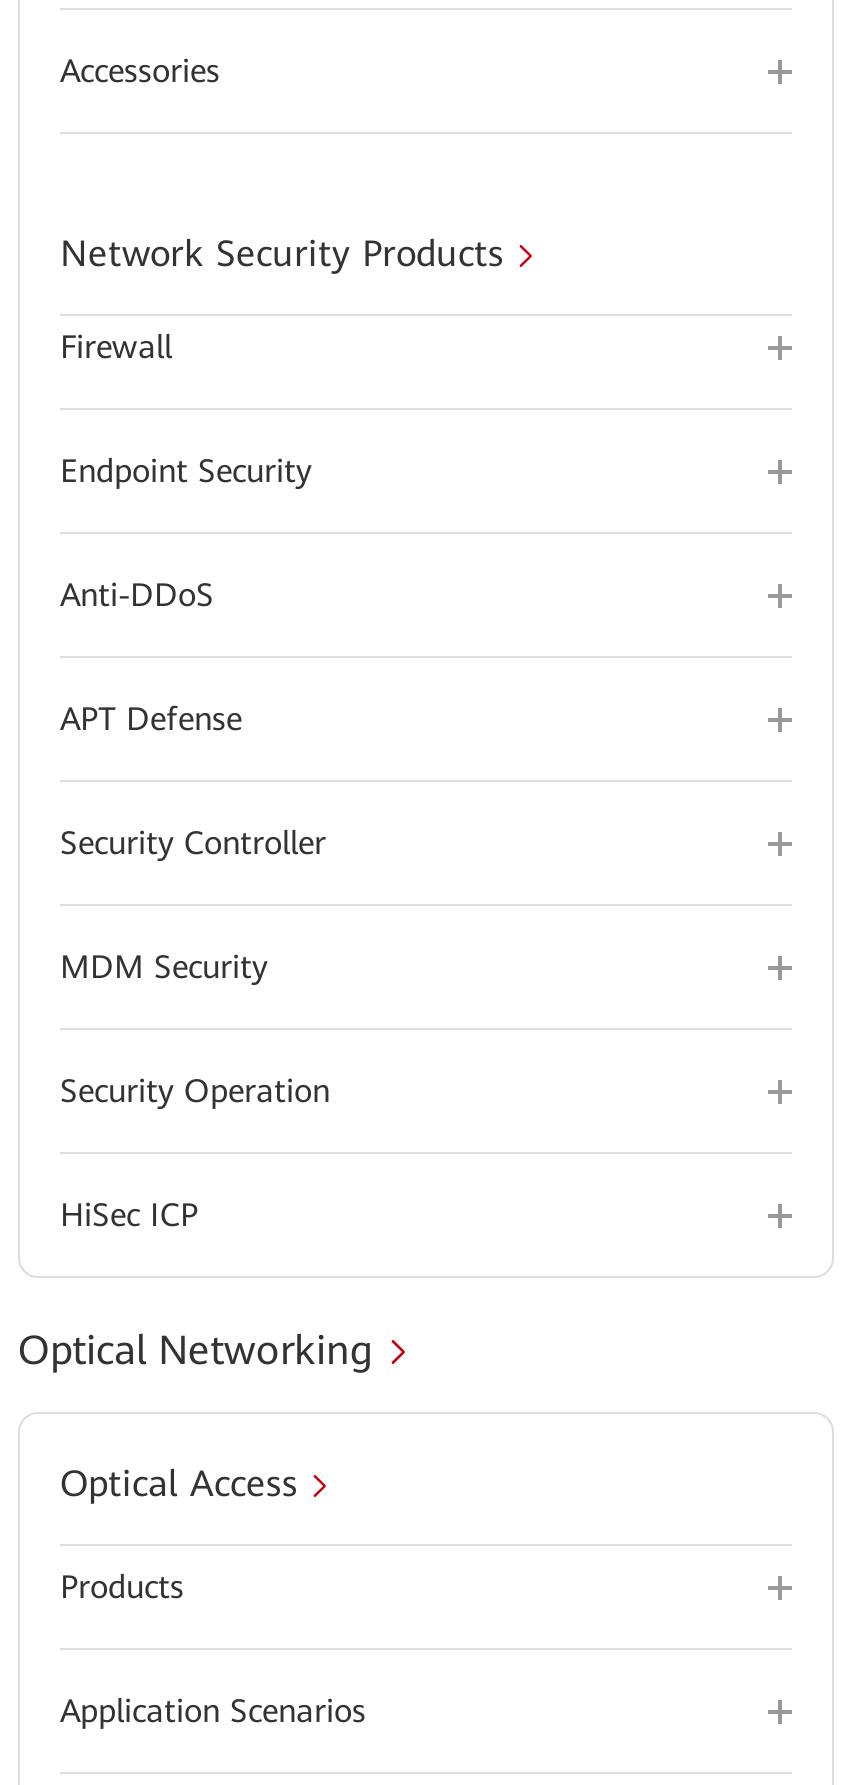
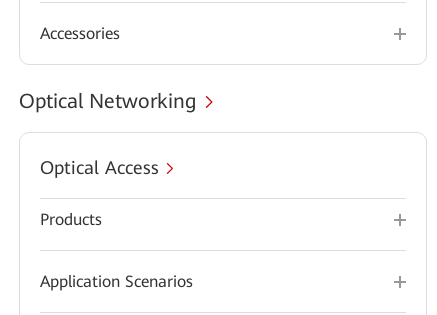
[60,232,504,1234] Network Security Products | Firewall | Endpoint Security | Anti-DDoS | APT Defense | Security Controller | MDM Security | Security Operation | HiSec ICP -> none

